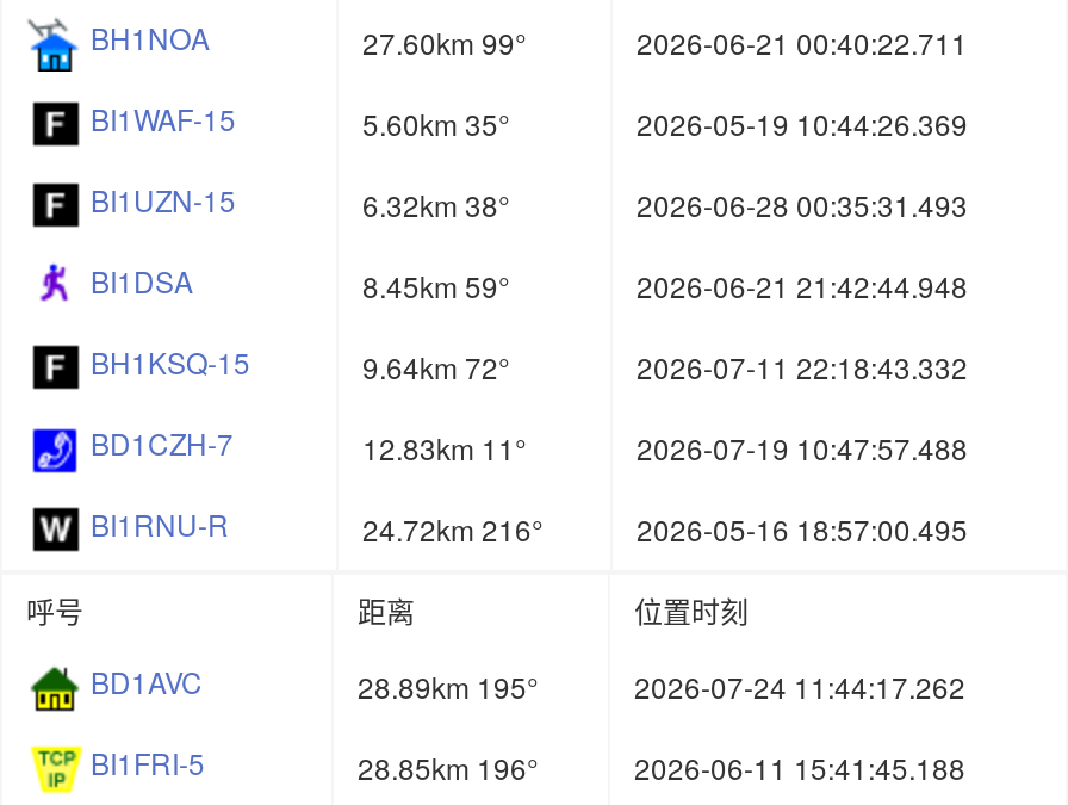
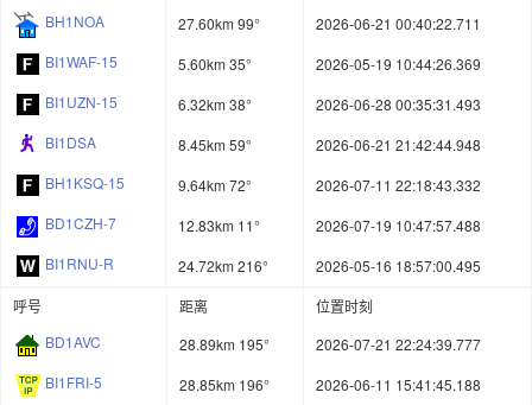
[634,665,965,706] 2026-07-24 11:44:17.262 -> [316,334,481,354] 2026-07-21 22:24:39.777

